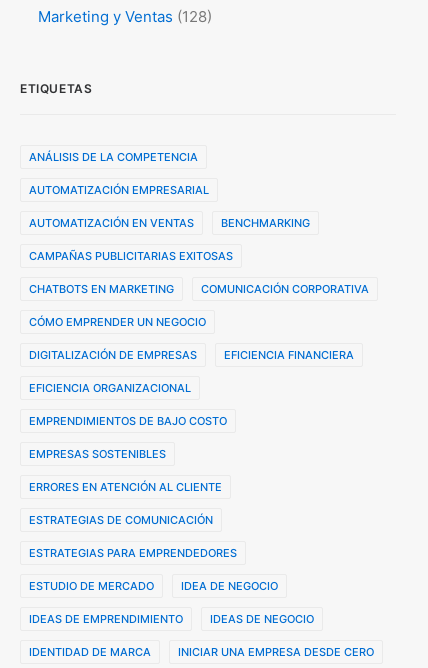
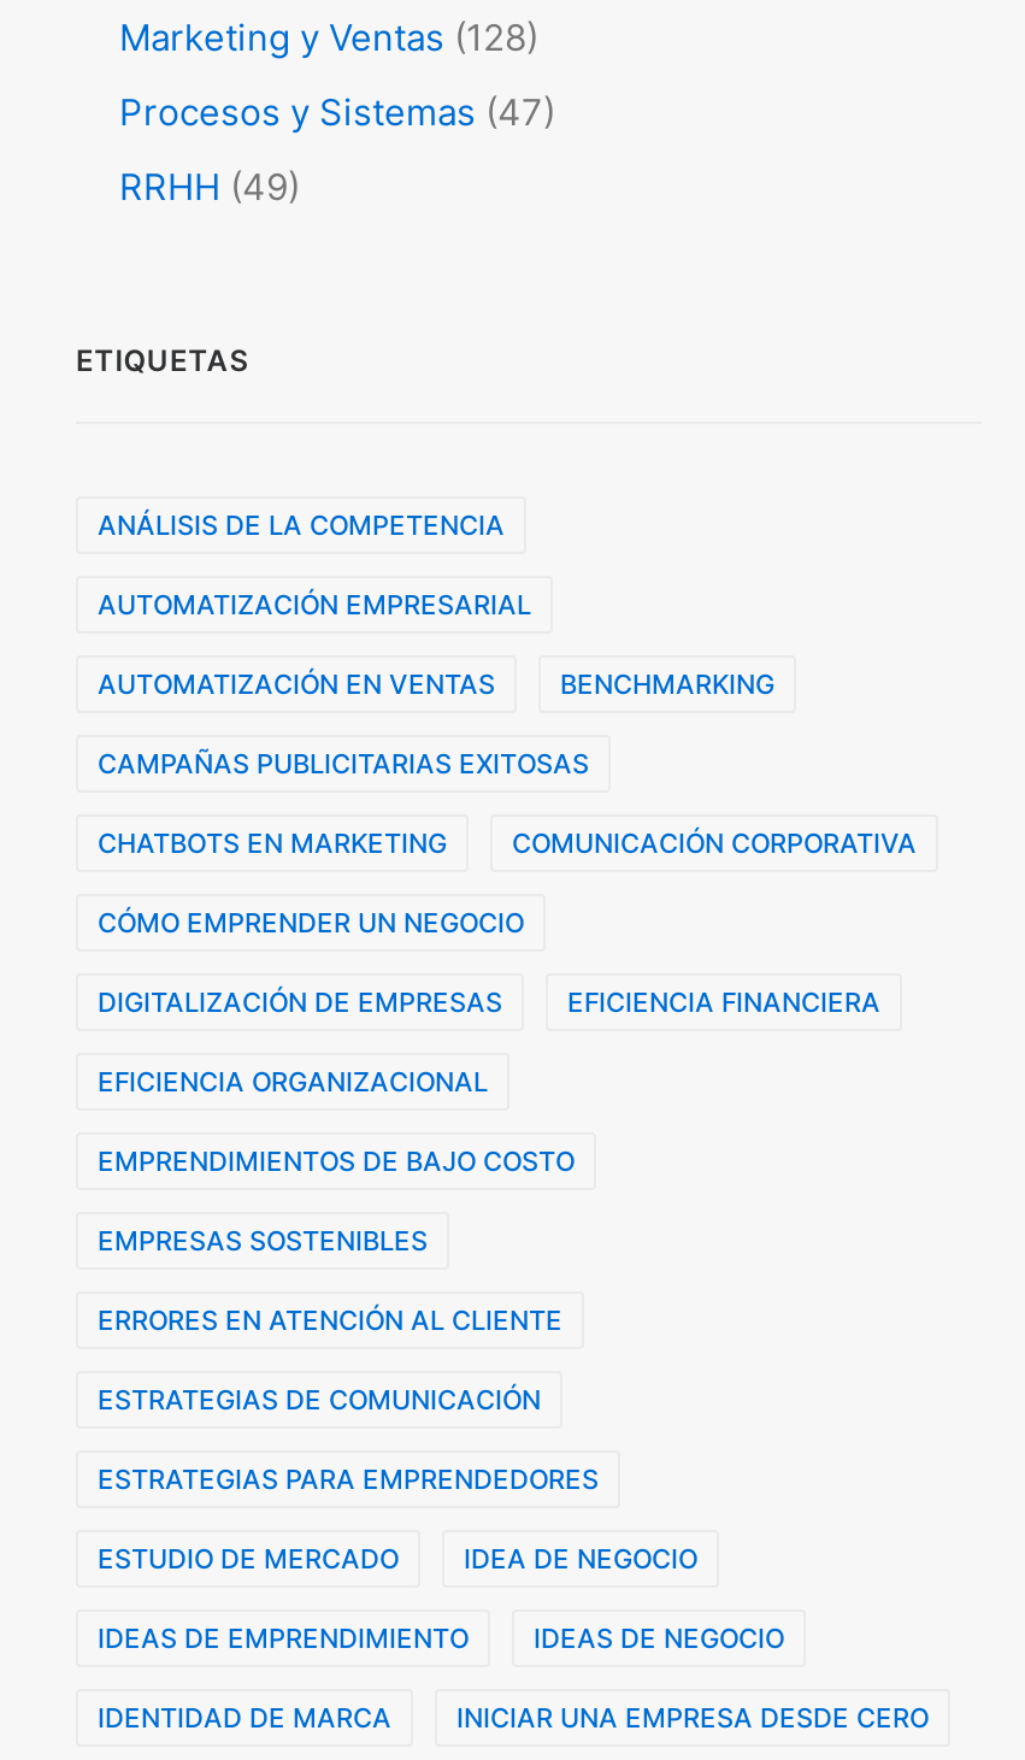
none -> [119,89,555,210] Procesos y Sistemas (47) | RRHH (49)

